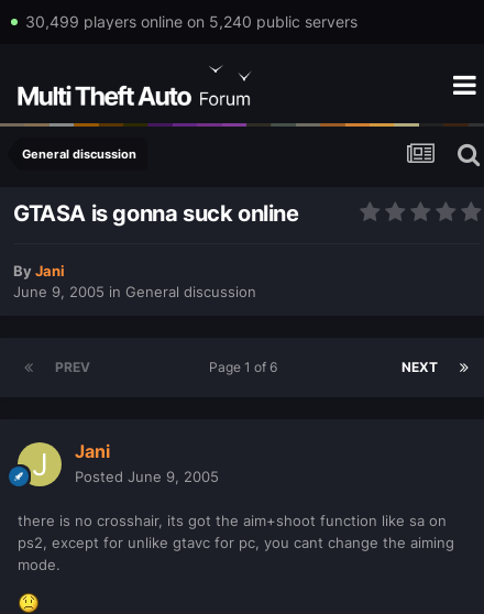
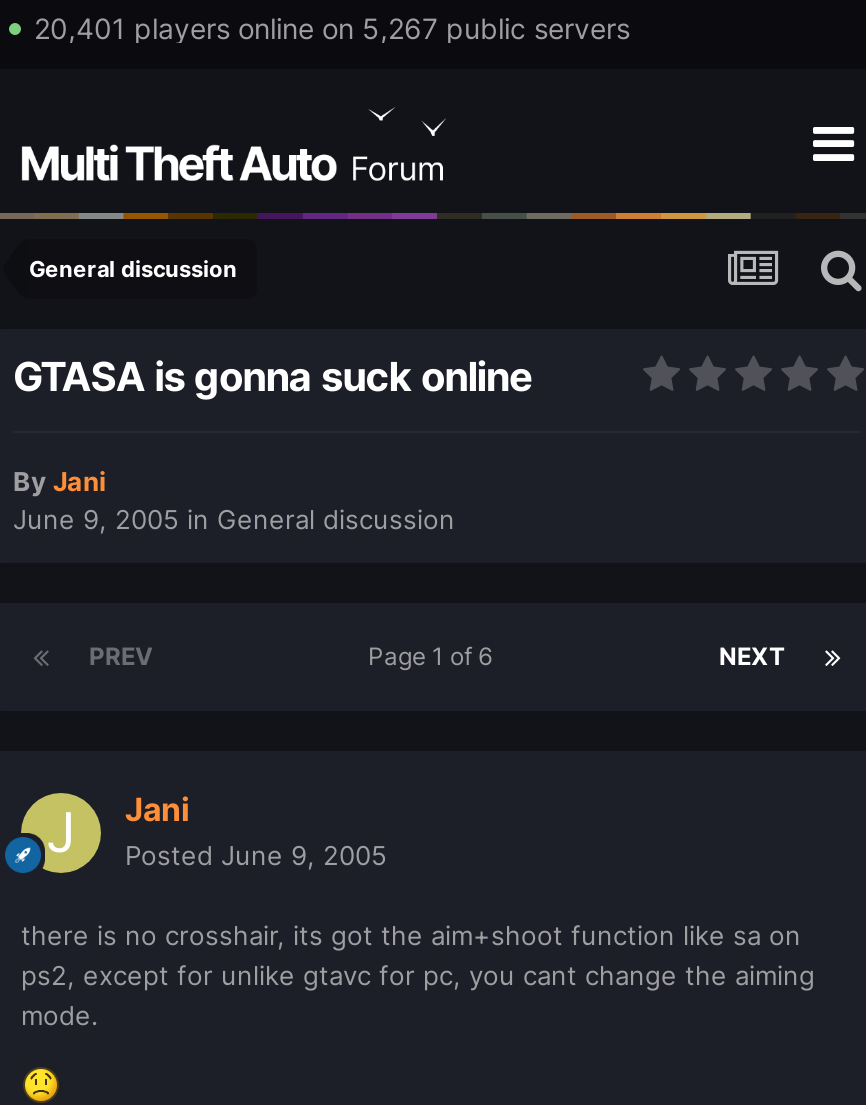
[25,12,357,31] 30,499 players online on 5,240 public servers -> [34,11,630,45] 20,401 players online on 5,267 public servers

